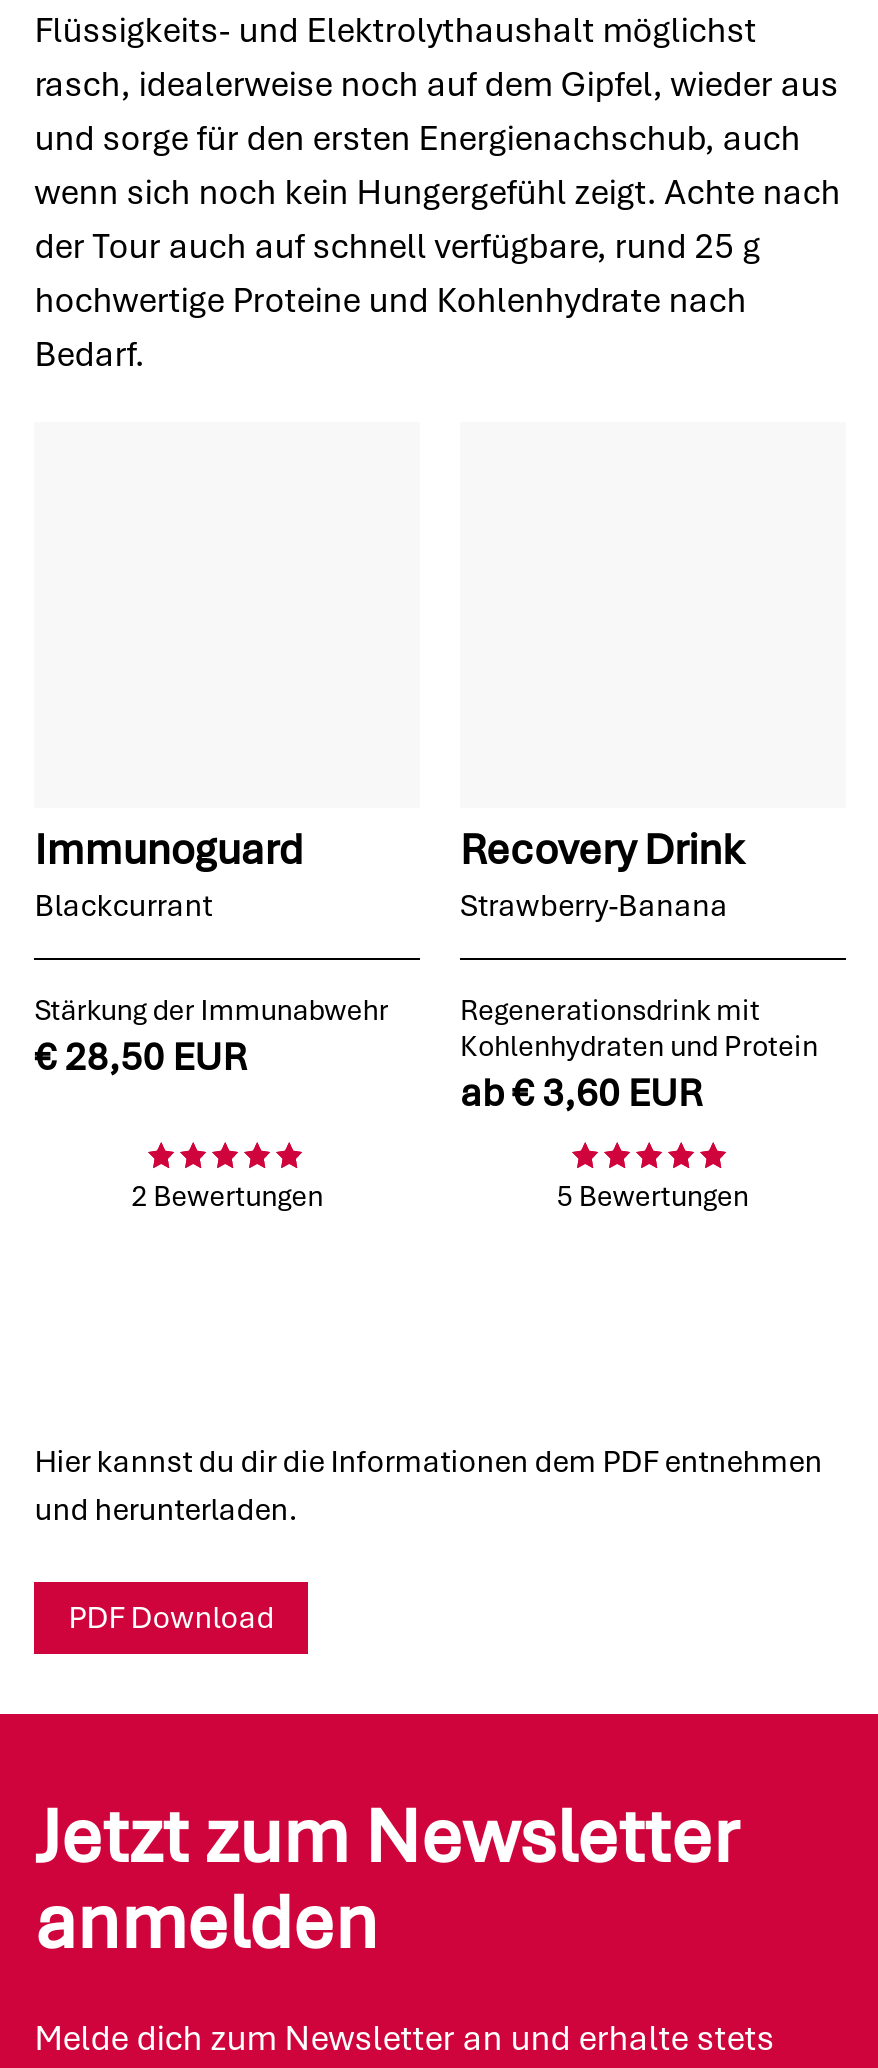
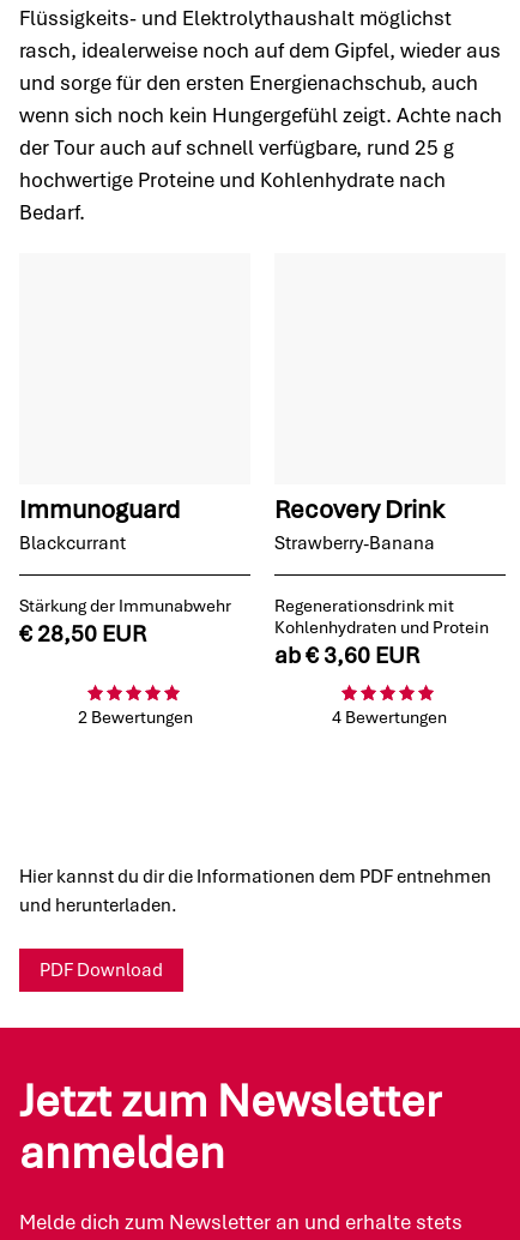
[557,1179,749,1215] 5 Bewertungen -> [332,707,447,728] 4 Bewertungen

